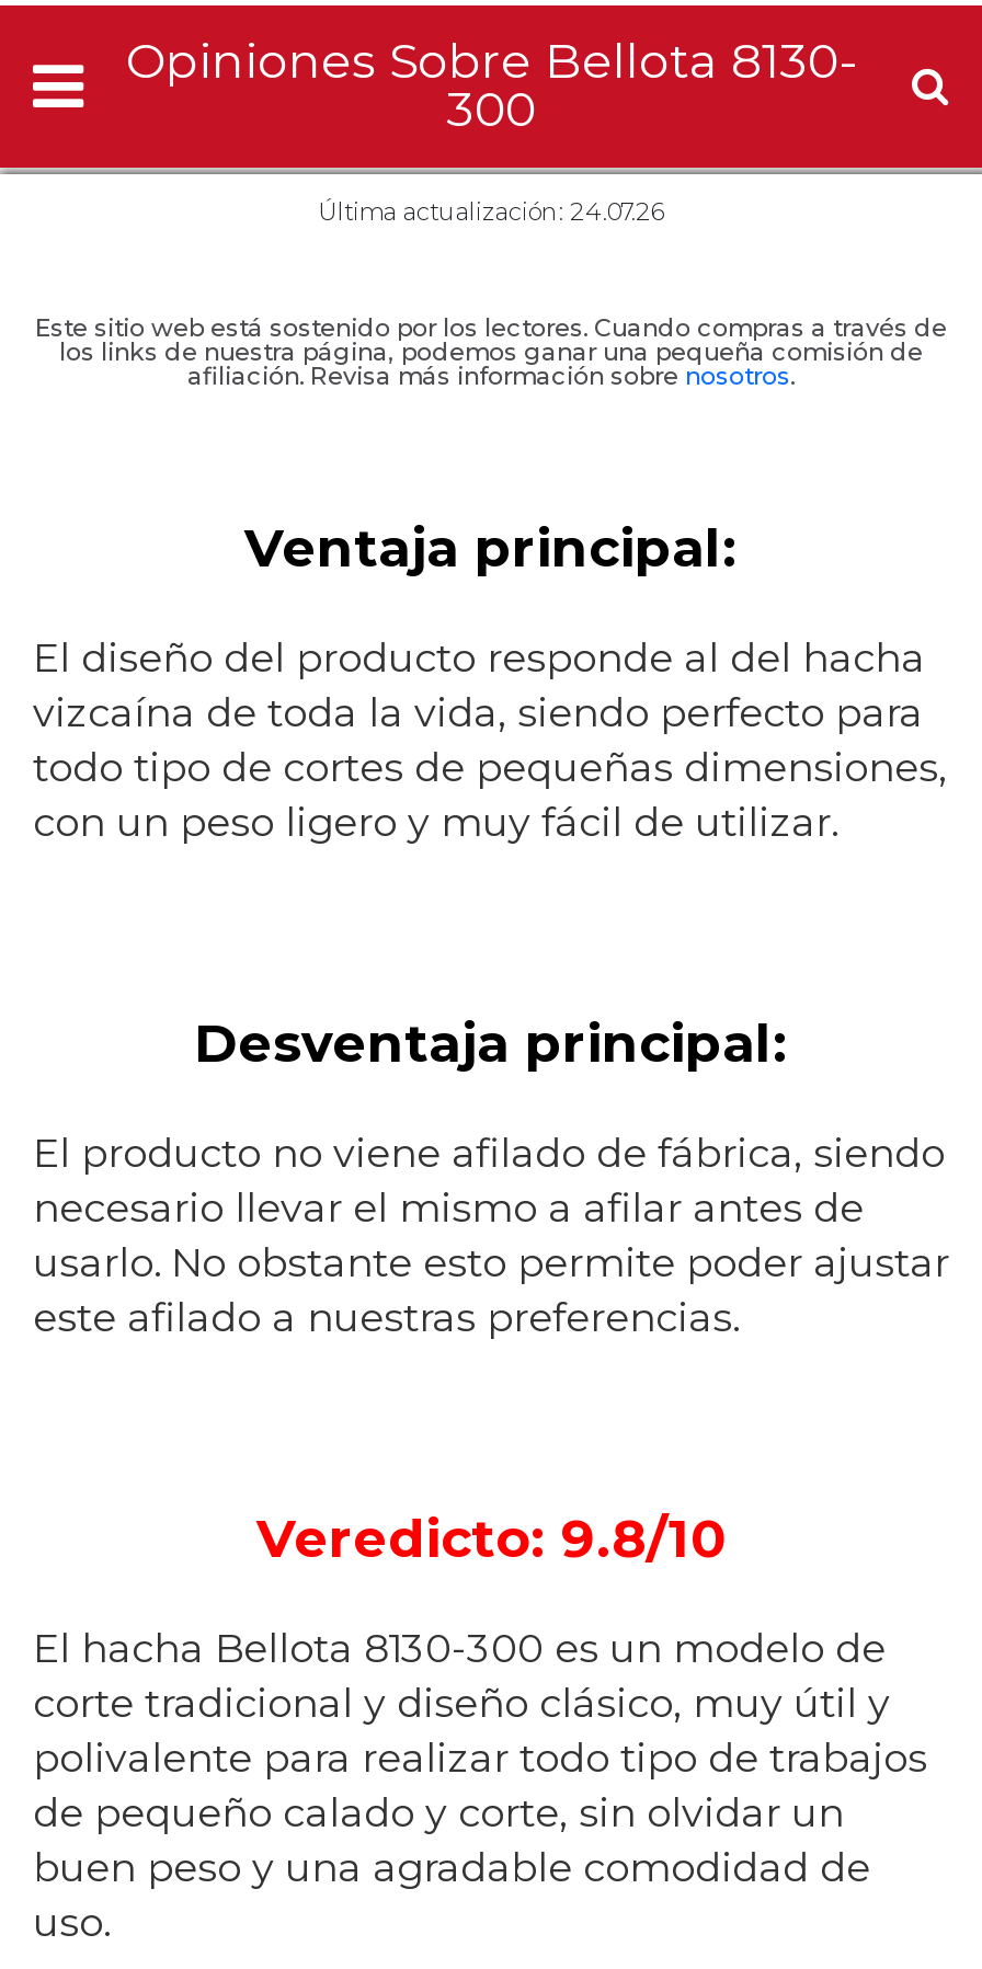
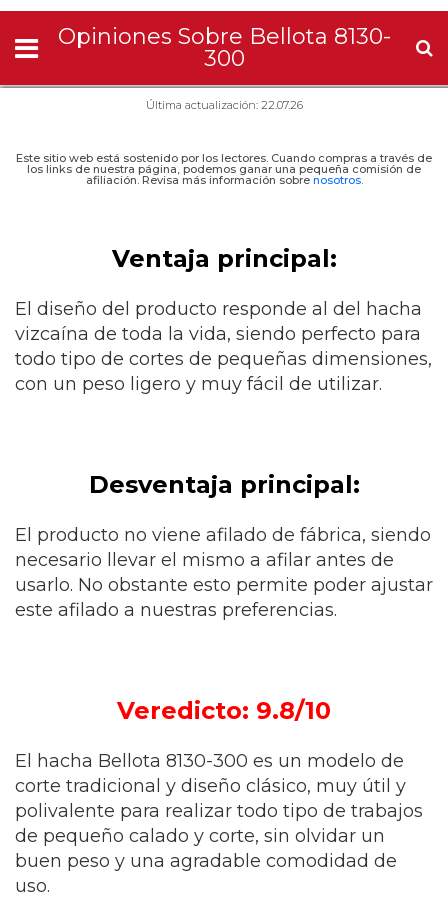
[318,196,664,227] Última actualización: 24.07.26 -> [145,98,302,112] Última actualización: 22.07.26

